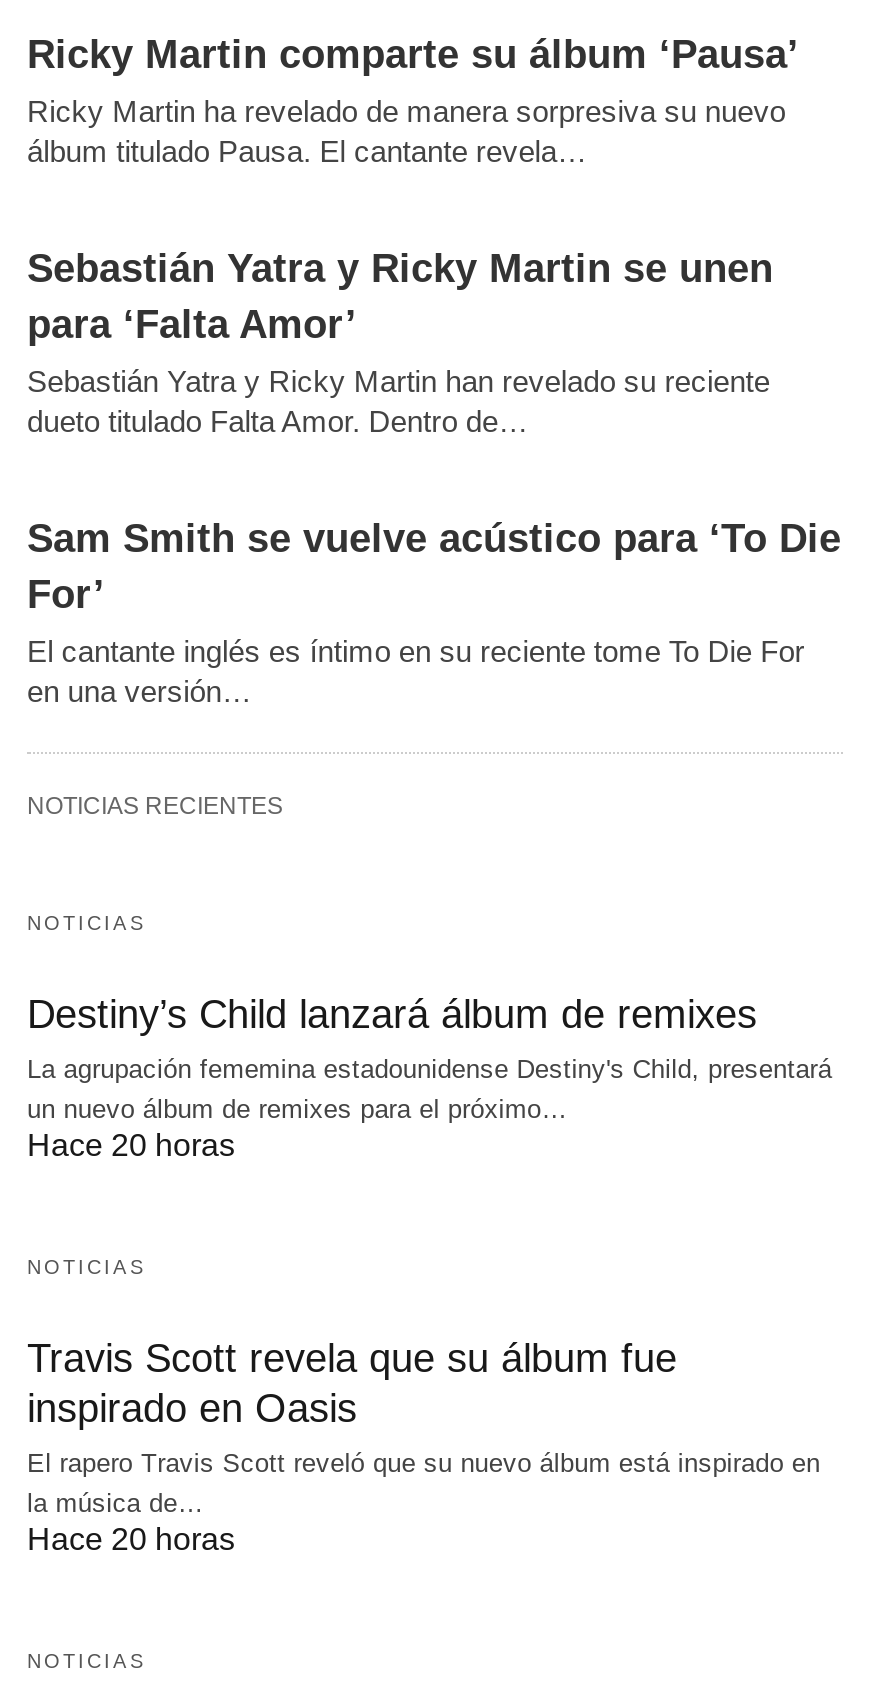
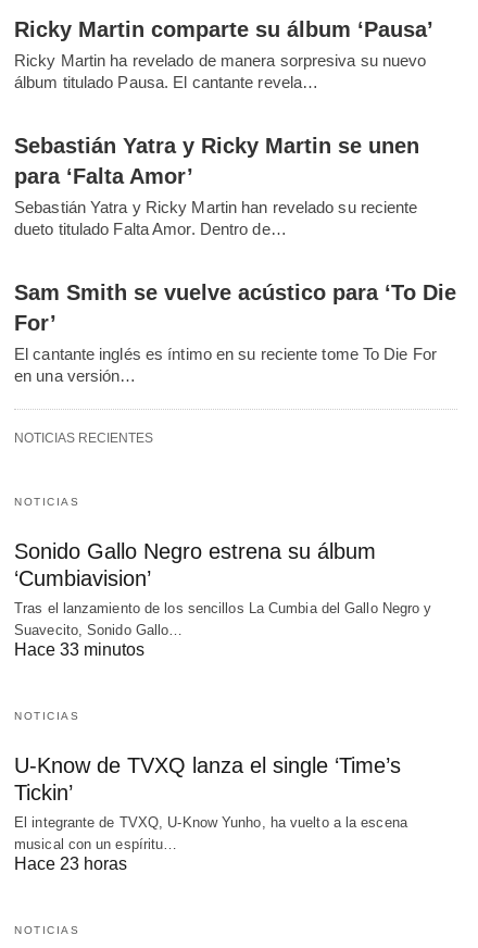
[27,991,832,1161] Destiny’s Child lanzará álbum de remixes | La agrupación fememina estadounidense Destiny's Child, presentará | un nuevo álbum de remixes para el próximo… | Hace 20 horas -> [14,539,432,658] Sonido Gallo Negro estrena su álbum | ‘Cumbiavision’ | Tras el lanzamiento de los sencillos La Cumbia del Gallo Negro y | Suavecito, Sonido Gallo… | Hace 33 minutos
[27,1335,820,1555] Travis Scott revela que su álbum fue | inspirado en Oasis | El rapero Travis Scott reveló que su nuevo álbum está inspirado en | la música de… | Hace 20 horas -> [14,753,407,872] U-Know de TVXQ lanza el single ‘Time’s | Tickin’ | El integrante de TVXQ, U-Know Yunho, ha vuelto a la escena | musical con un espíritu… | Hace 23 horas

